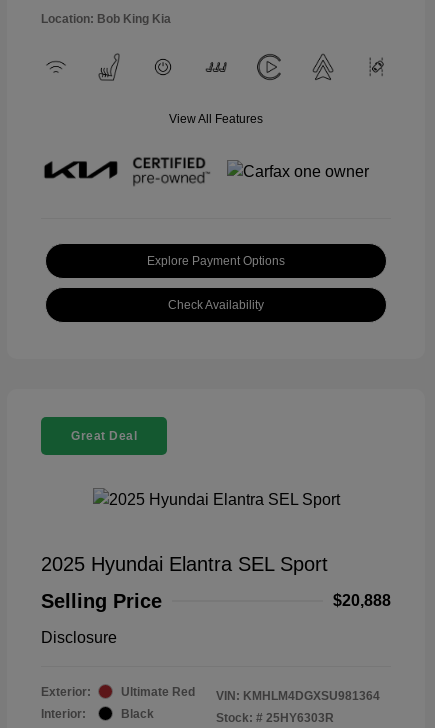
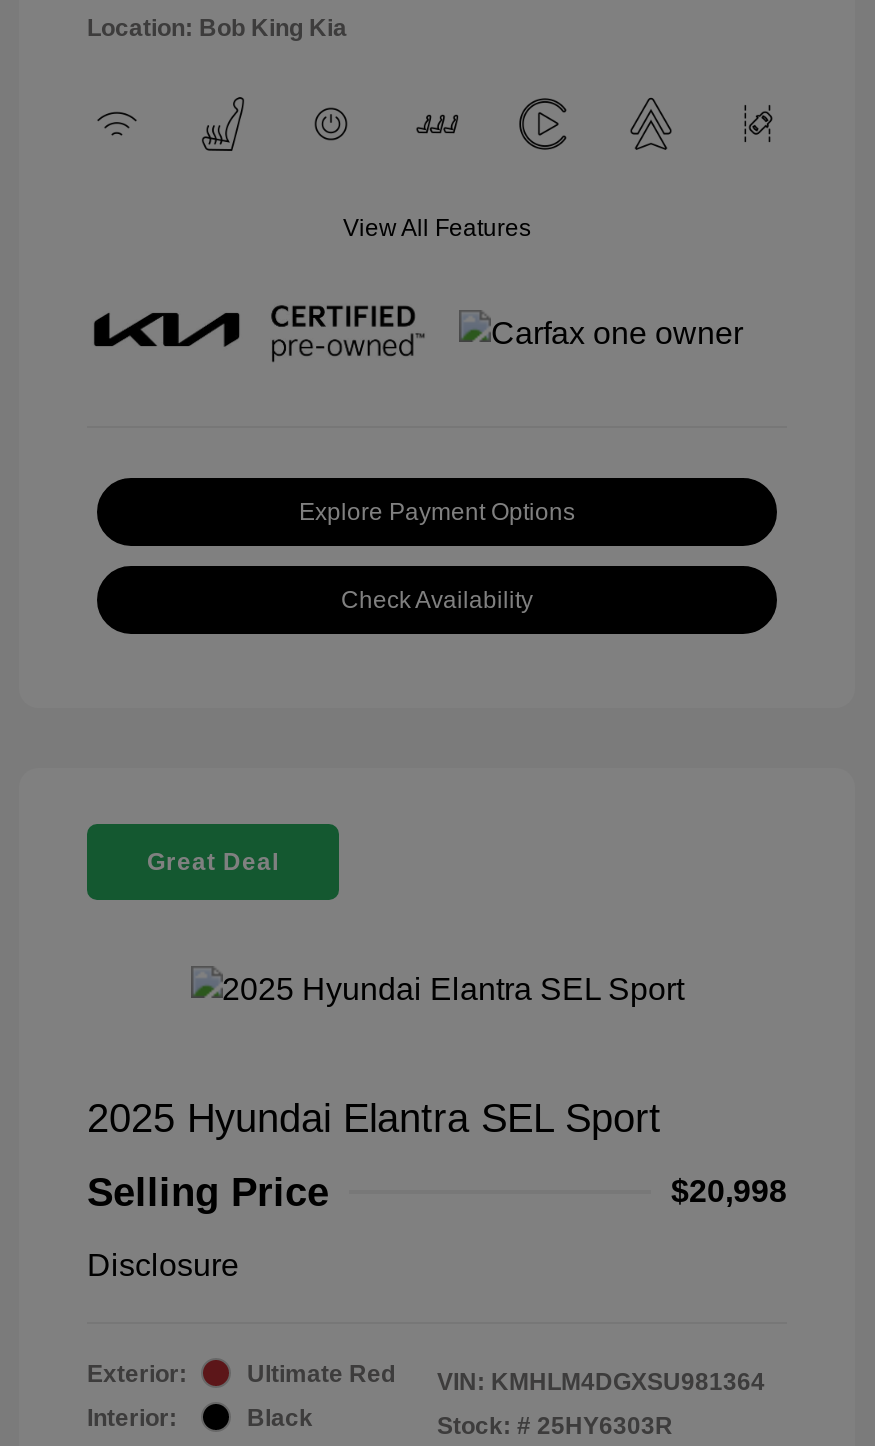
[333,592,391,609] $20,888 -> [671,1173,787,1207] $20,998

